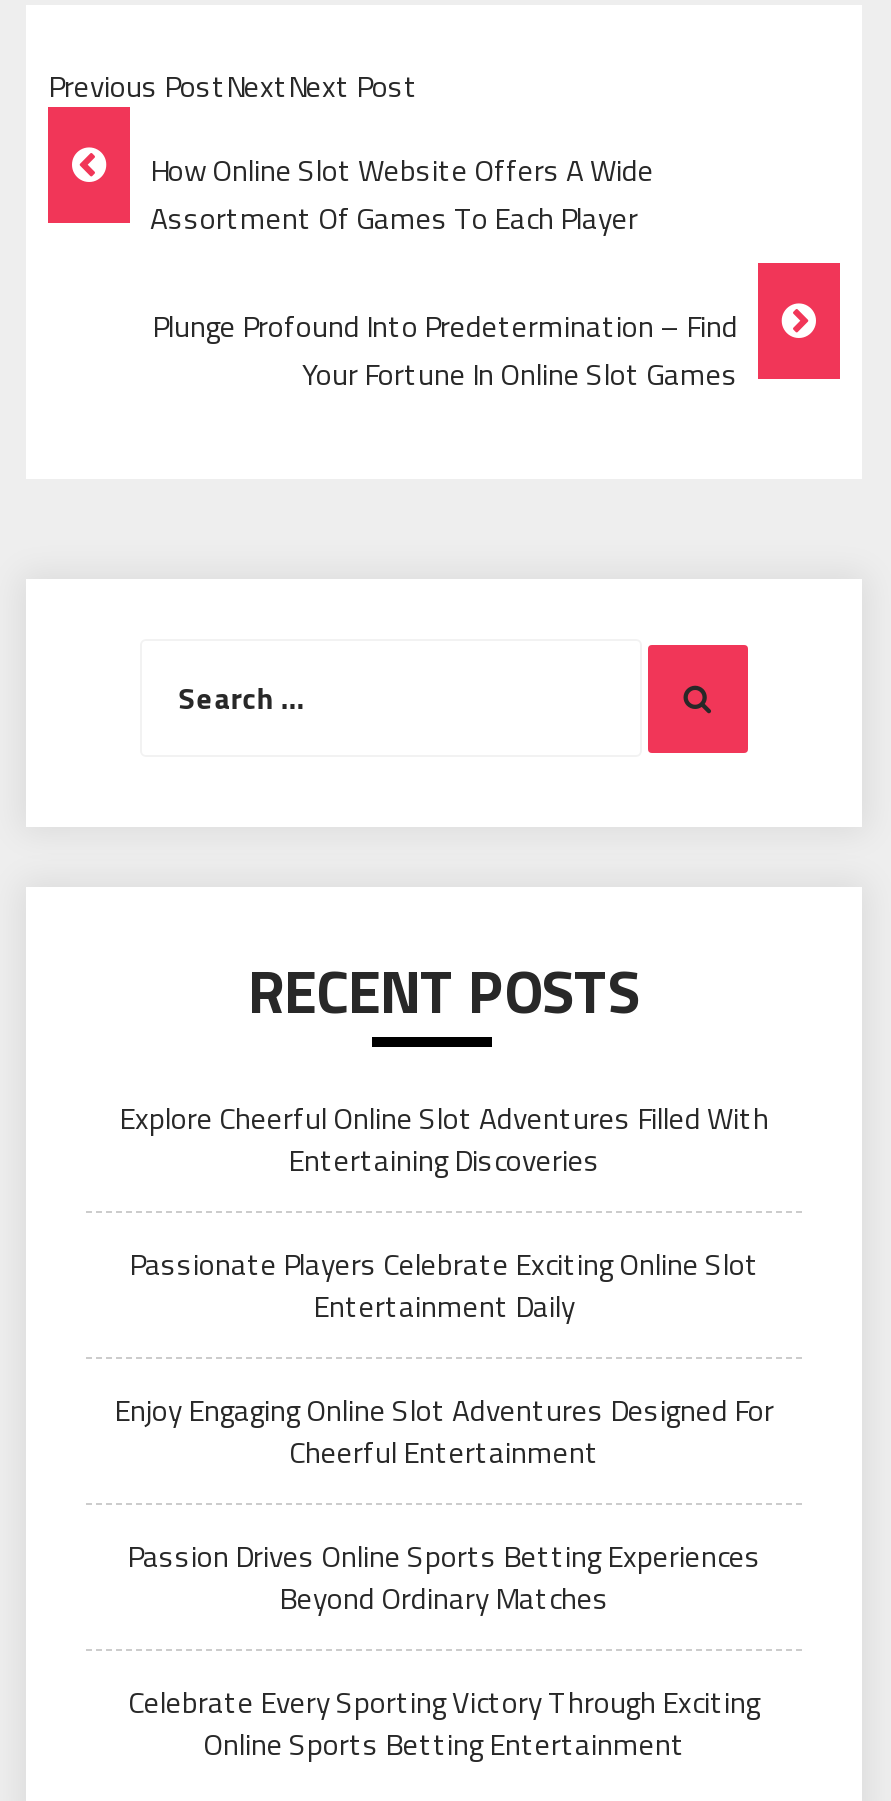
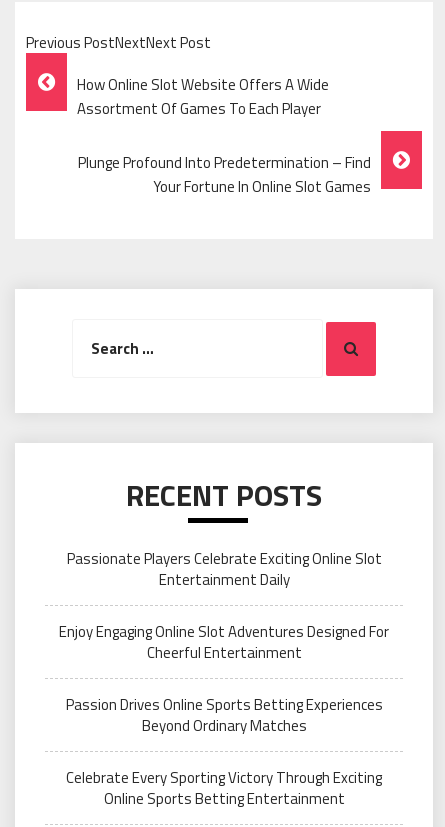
[119,1096,769,1184] Explore Cheerful Online Slot Adventures Filled With | Entertaining Discoveries -> none

